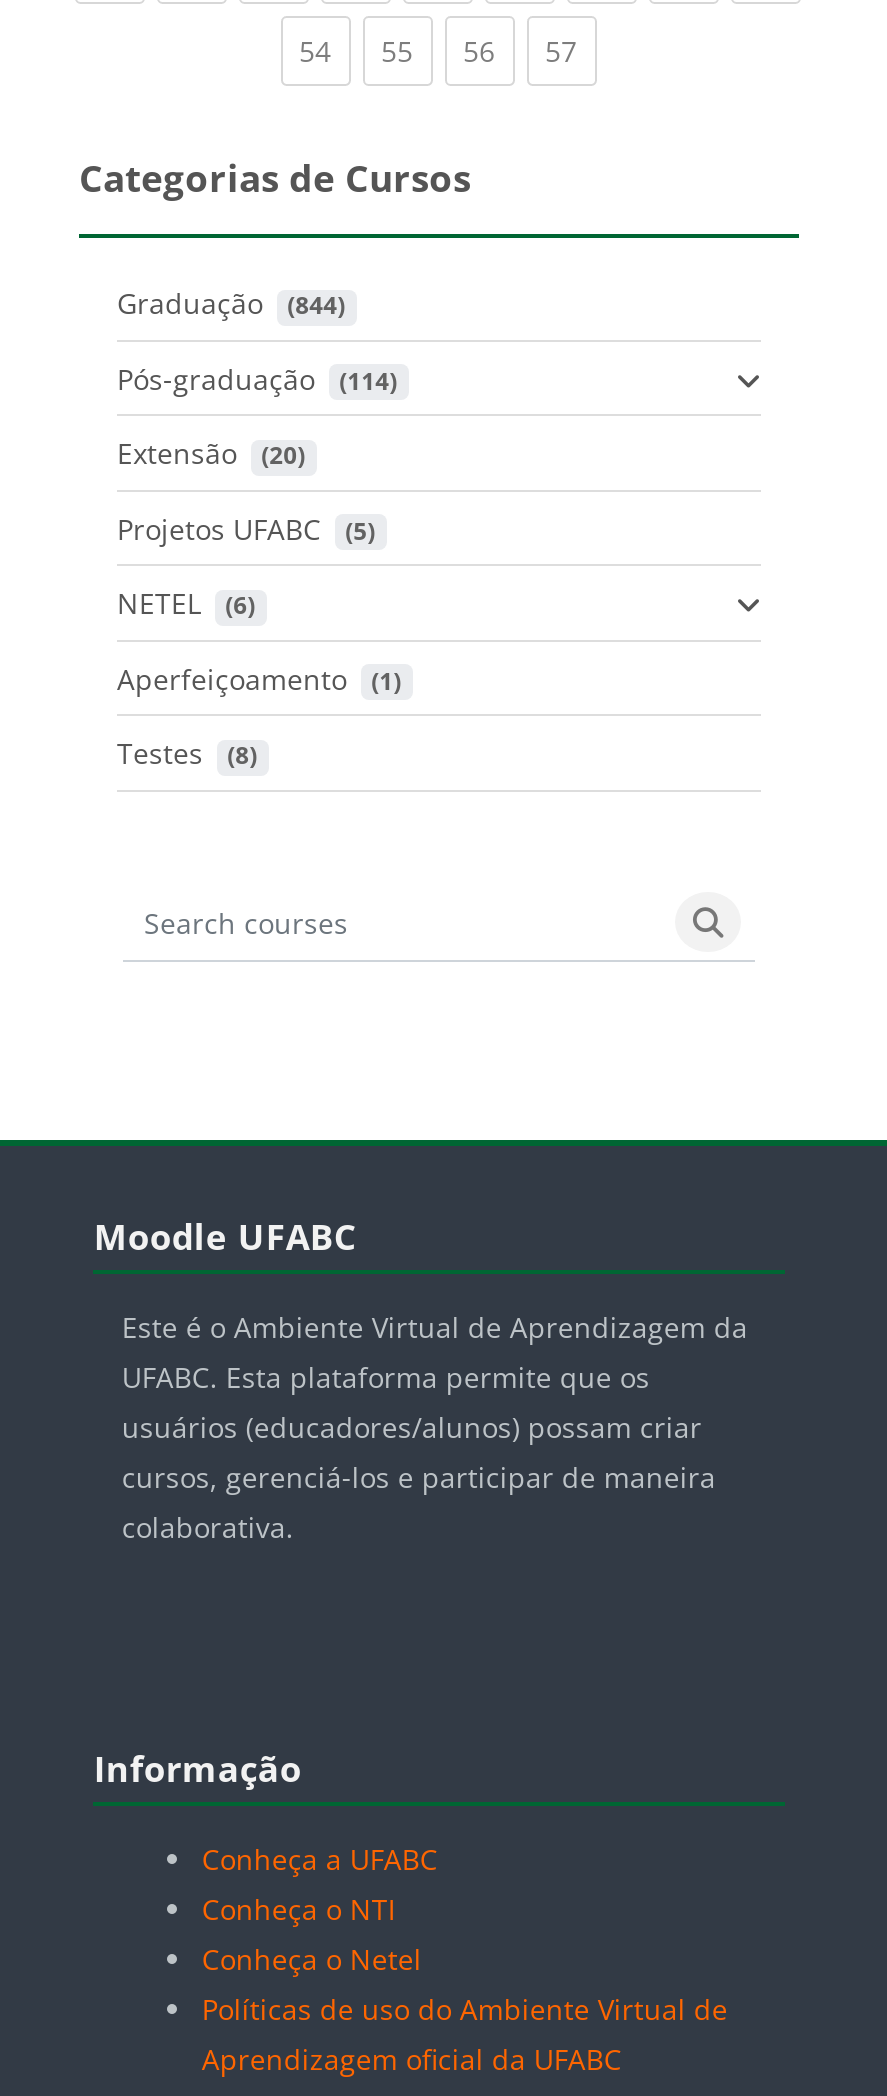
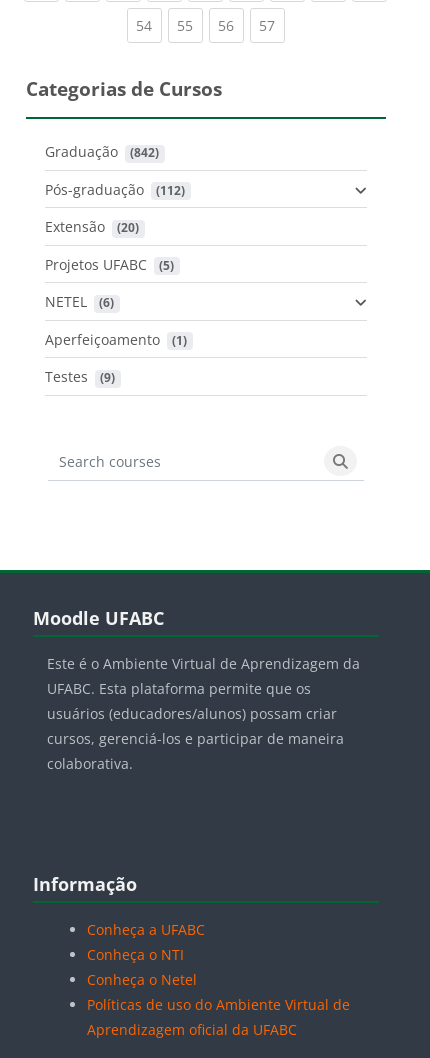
[117,285,345,323] Graduação (844) -> [45,142,159,161] Graduação (842)
[117,360,397,398] Pós-graduação (114) -> [45,180,185,199] Pós-graduação (112)
[117,735,257,773] Testes (8) -> [45,367,115,386] Testes (9)

